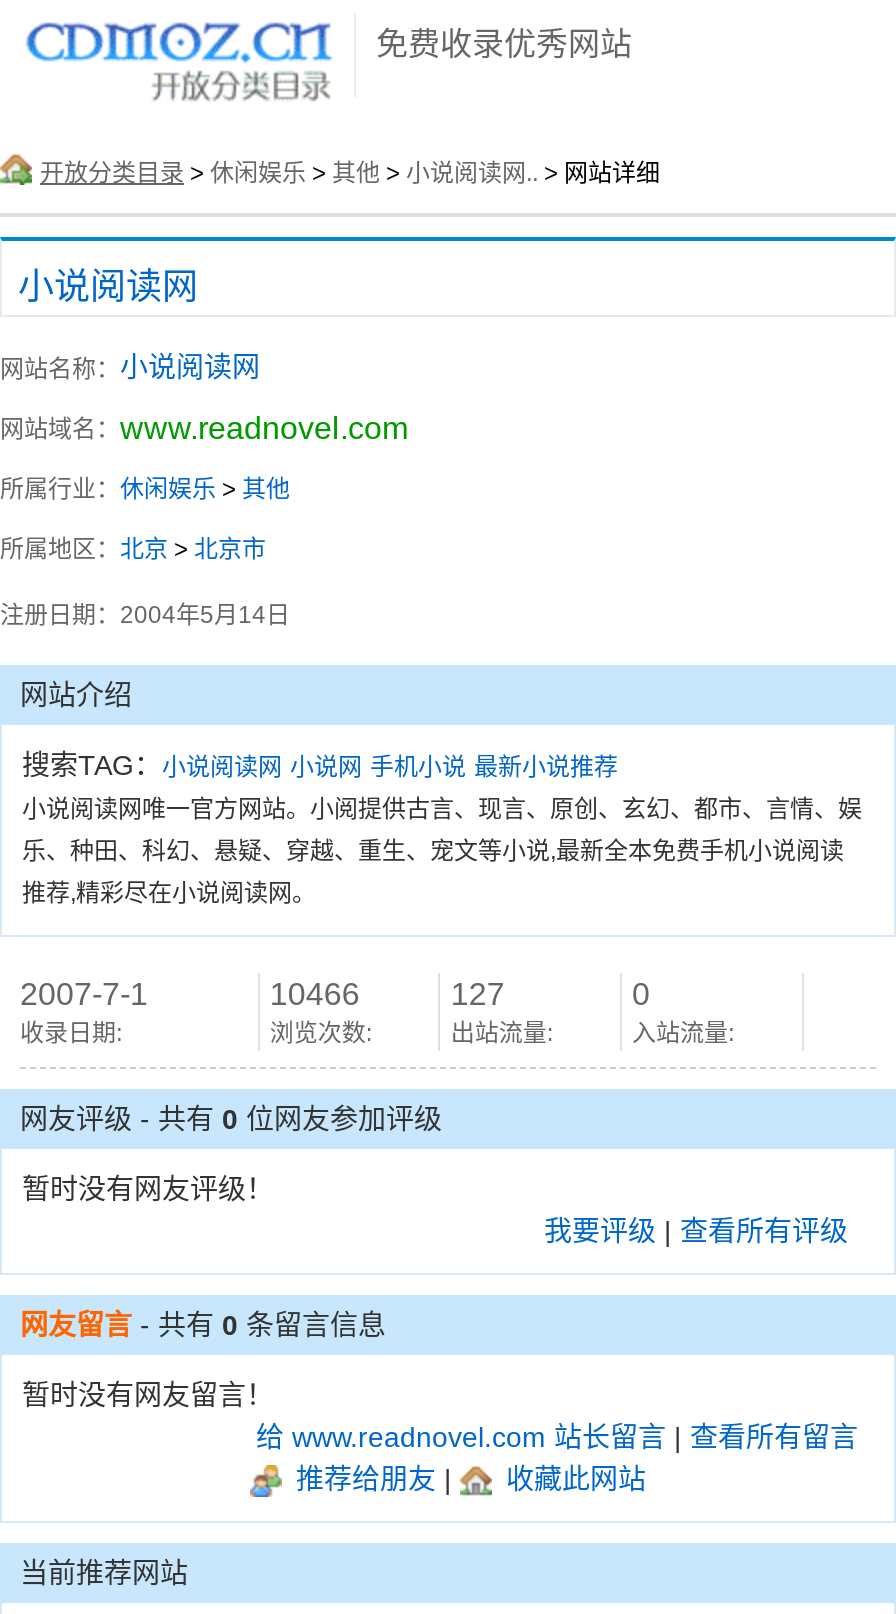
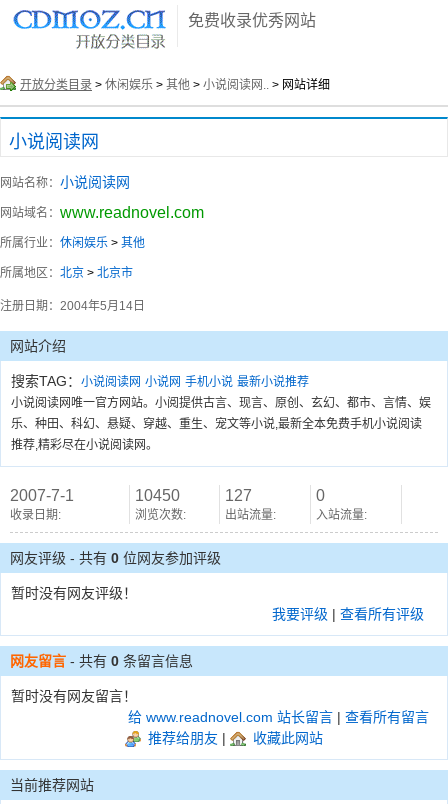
[270,977,360,1011] 10466 -> [135,487,180,504] 10450

